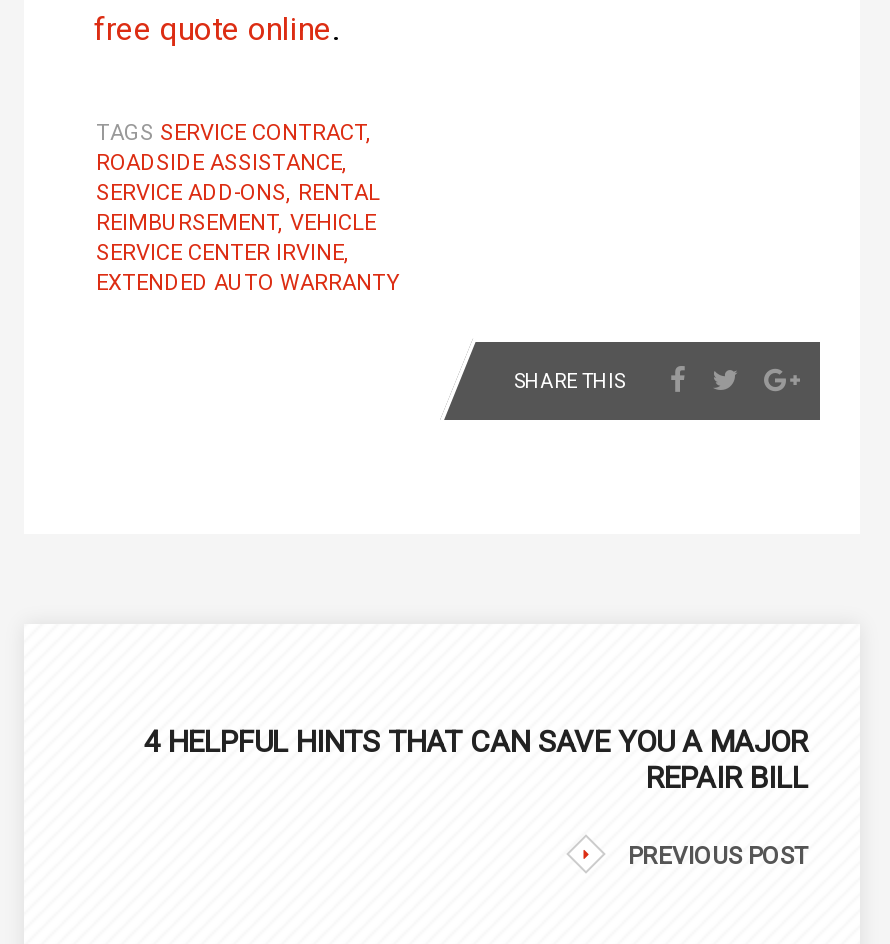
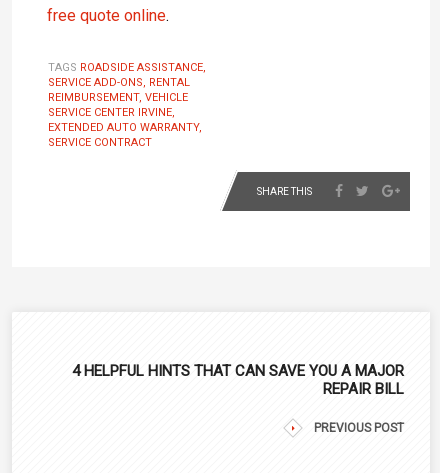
[96,120,372,176] TAGS SERVICE CONTRACT, | ROADSIDE ASSISTANCE, -> [48,61,206,74] TAGS ROADSIDE ASSISTANCE,
[96,270,400,296] EXTENDED AUTO WARRANTY -> [48,121,202,149] EXTENDED AUTO WARRANTY, | SERVICE CONTRACT

